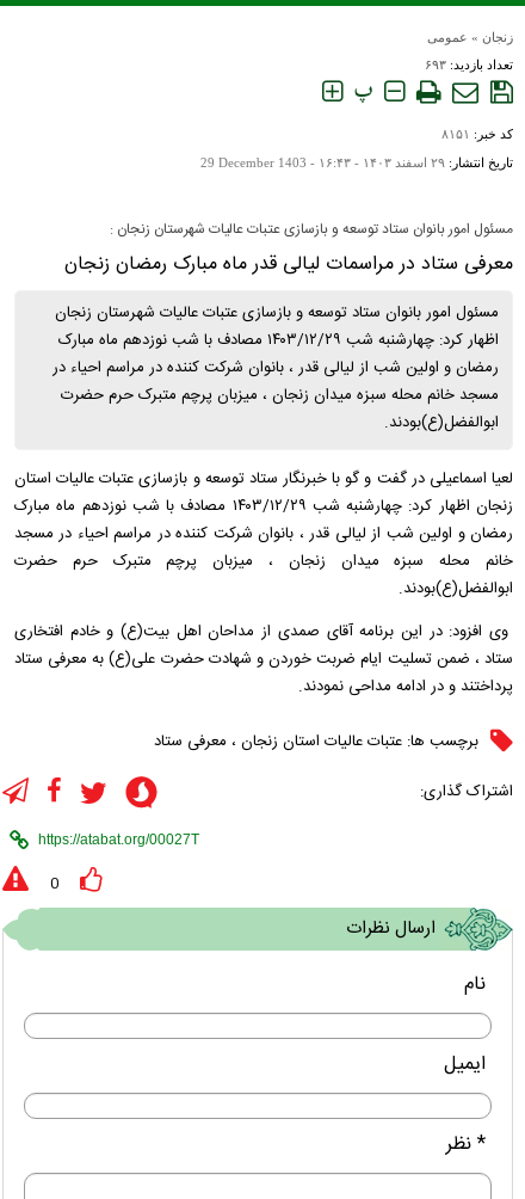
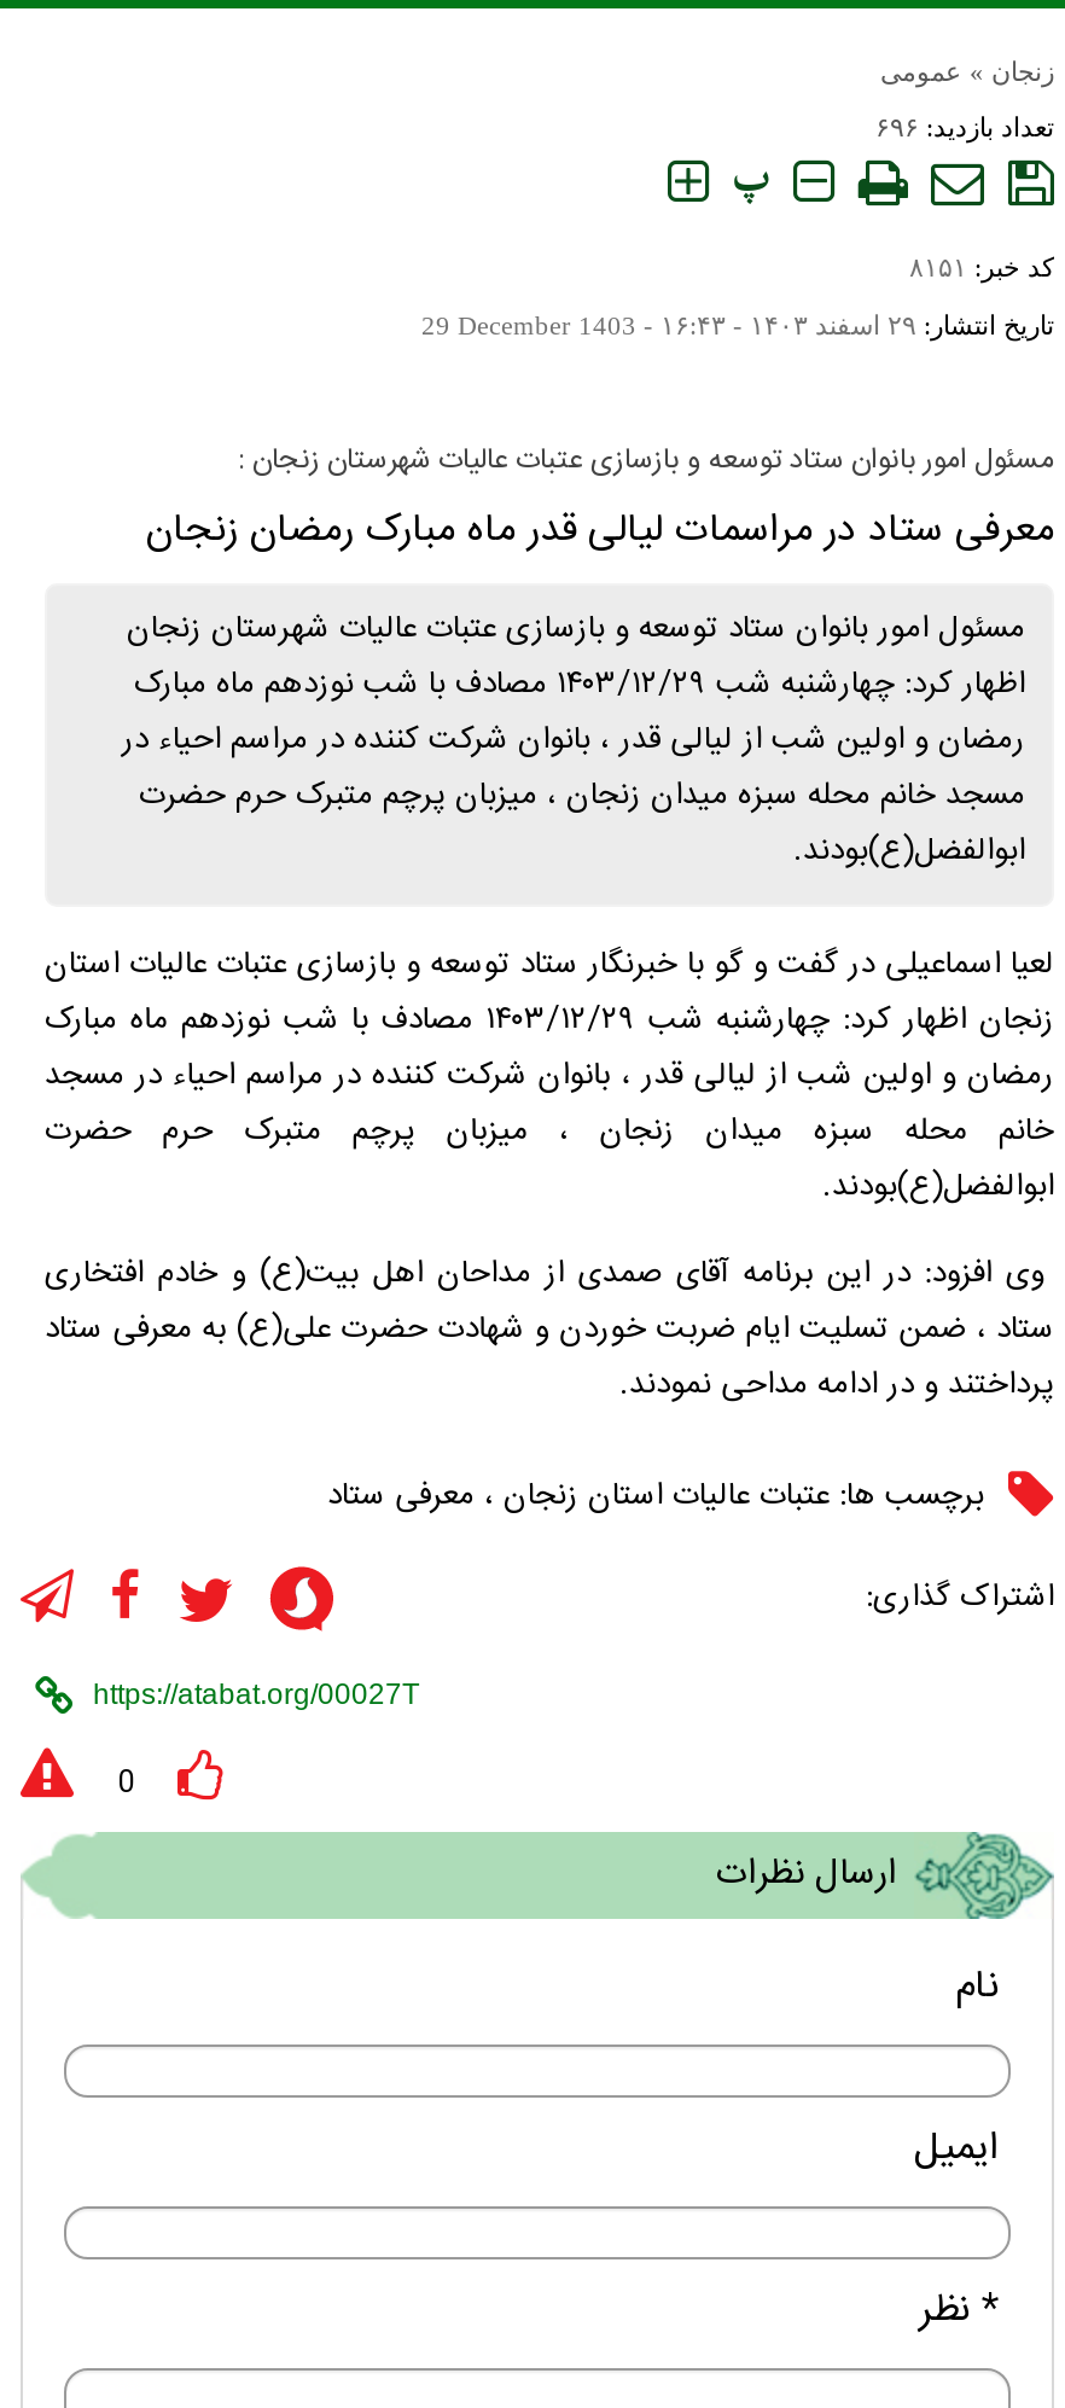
[425,57,513,72] تعداد بازدید: ۶۹۳ -> [875,112,1054,141] تعداد بازدید: ۶۹۶

